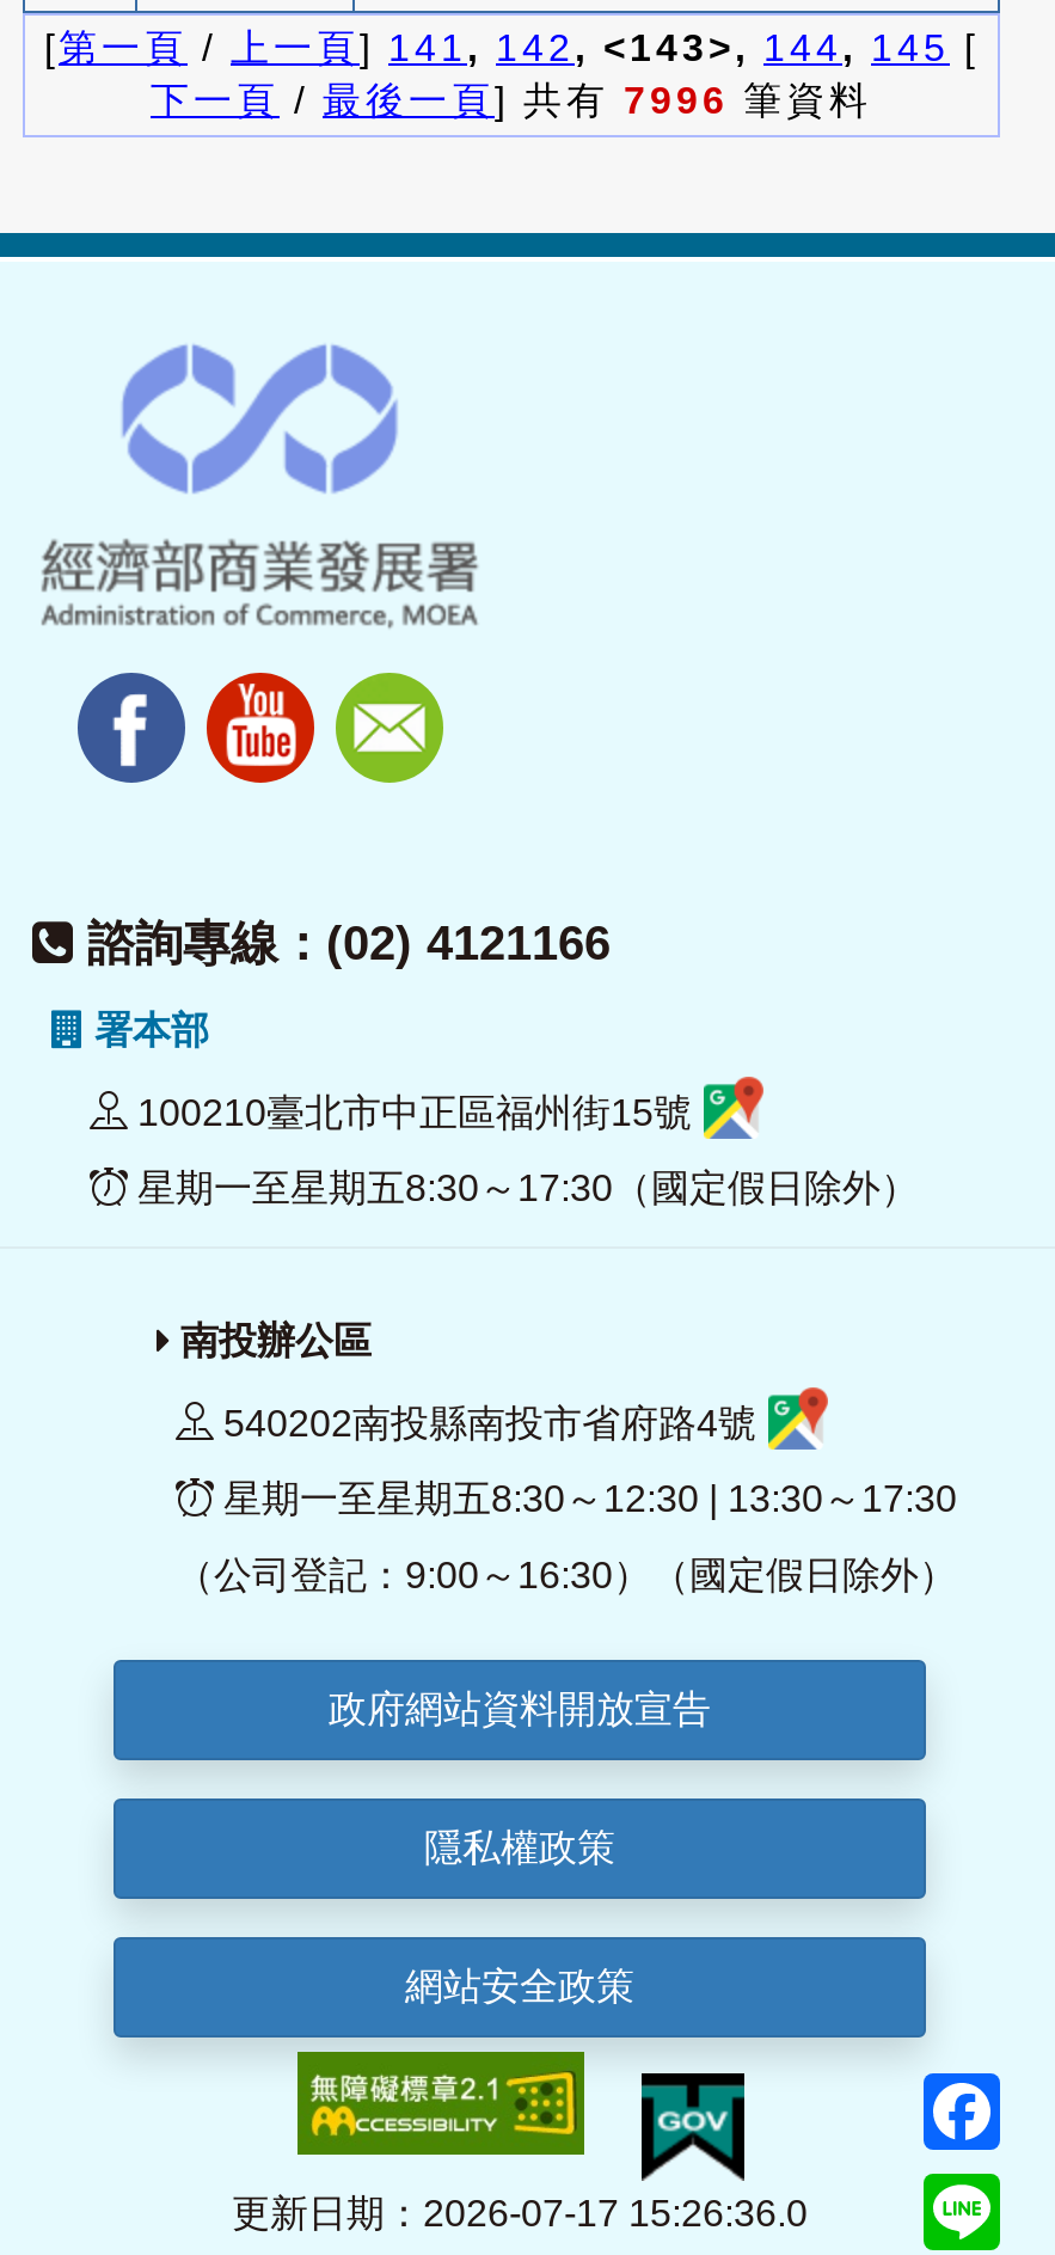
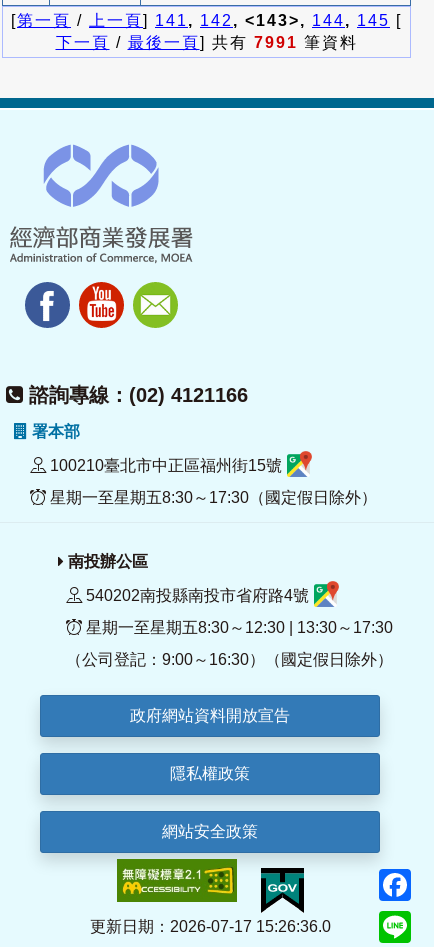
[151,80,872,120] 下一頁/最後一頁] 共有7996筆資料 -> [55,34,357,51] 下一頁/最後一頁] 共有7991筆資料

